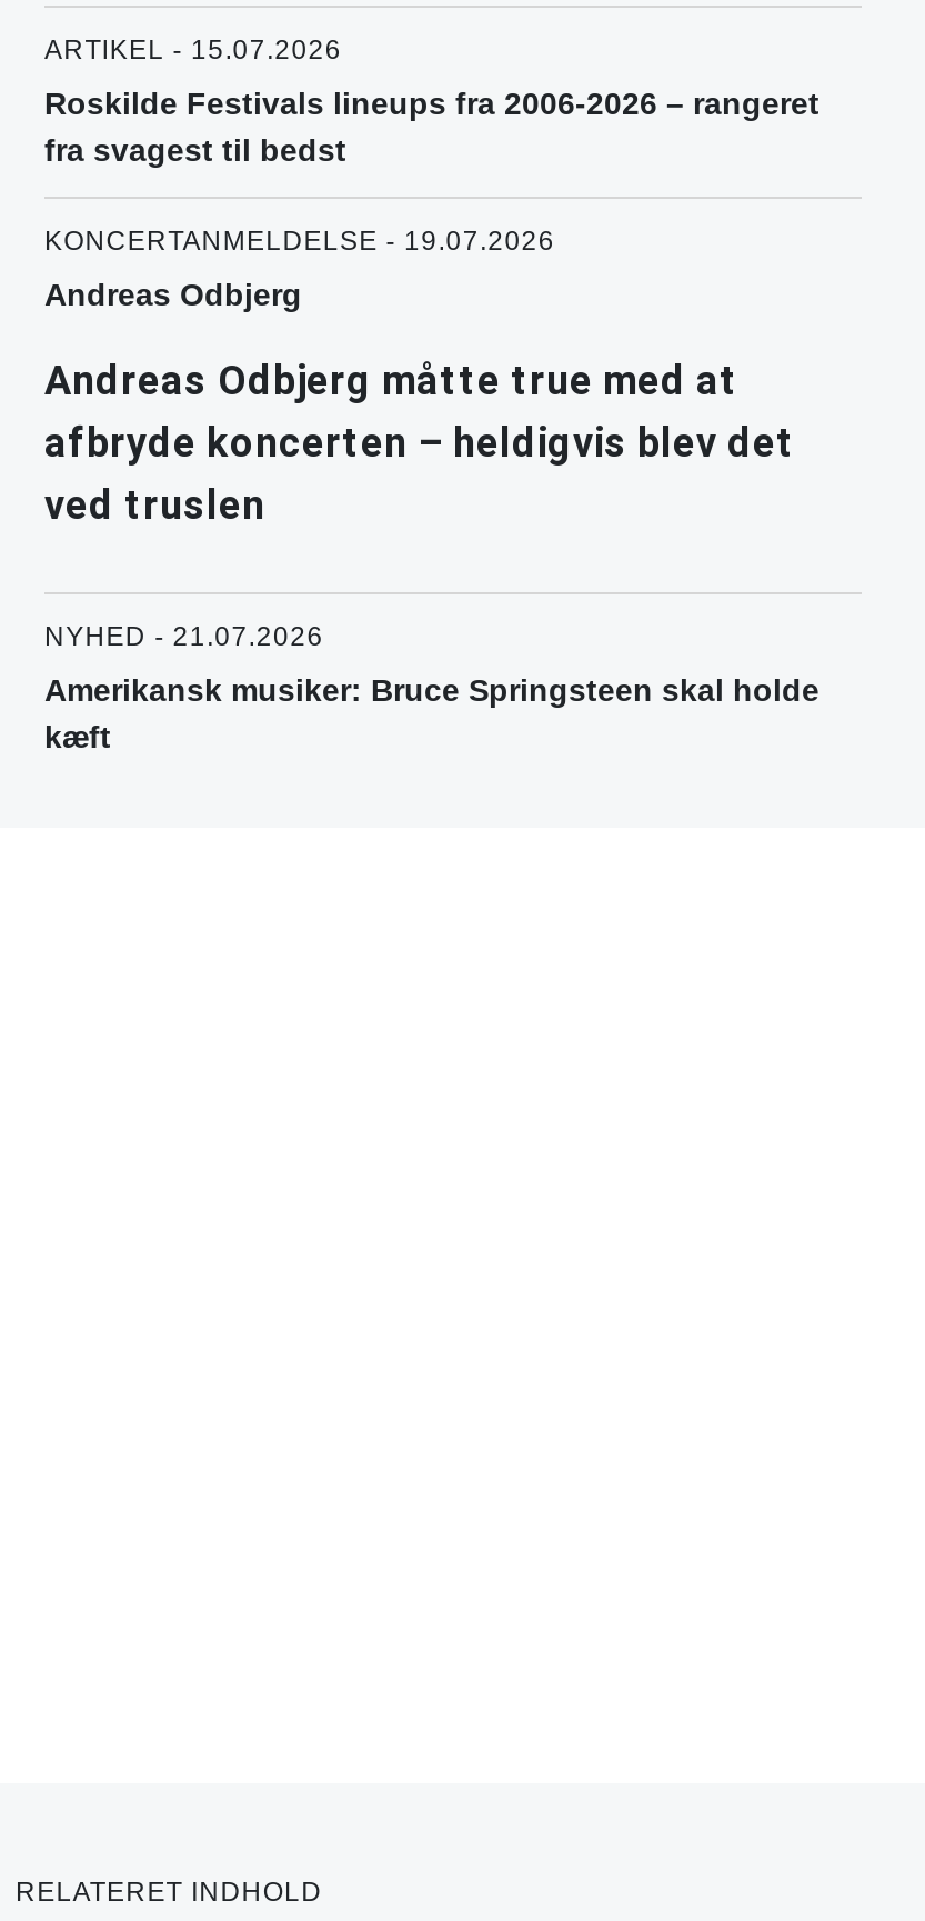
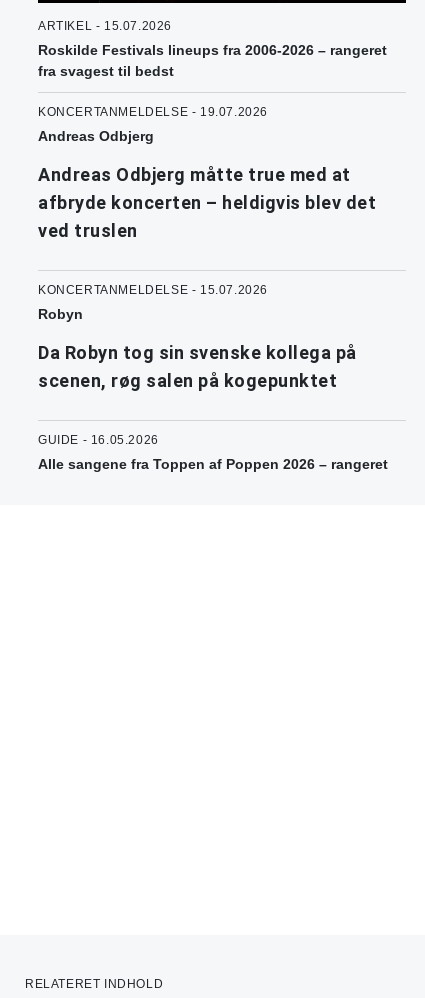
[44,621,820,754] NYHED - 21.07.2026 | Amerikansk musiker: Bruce Springsteen skal holde | kæft -> [38,283,388,472] KONCERTANMELDELSE - 15.07.2026 | Robyn | Da Robyn tog sin svenske kollega på | scenen, røg salen på kogepunktet | GUIDE - 16.05.2026 | Alle sangene fra Toppen af Poppen 2026 – rangeret

